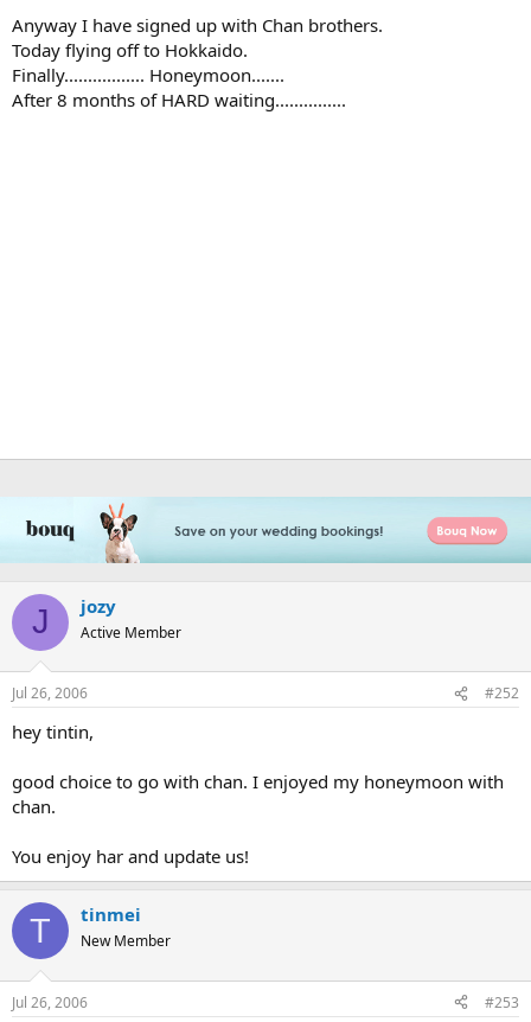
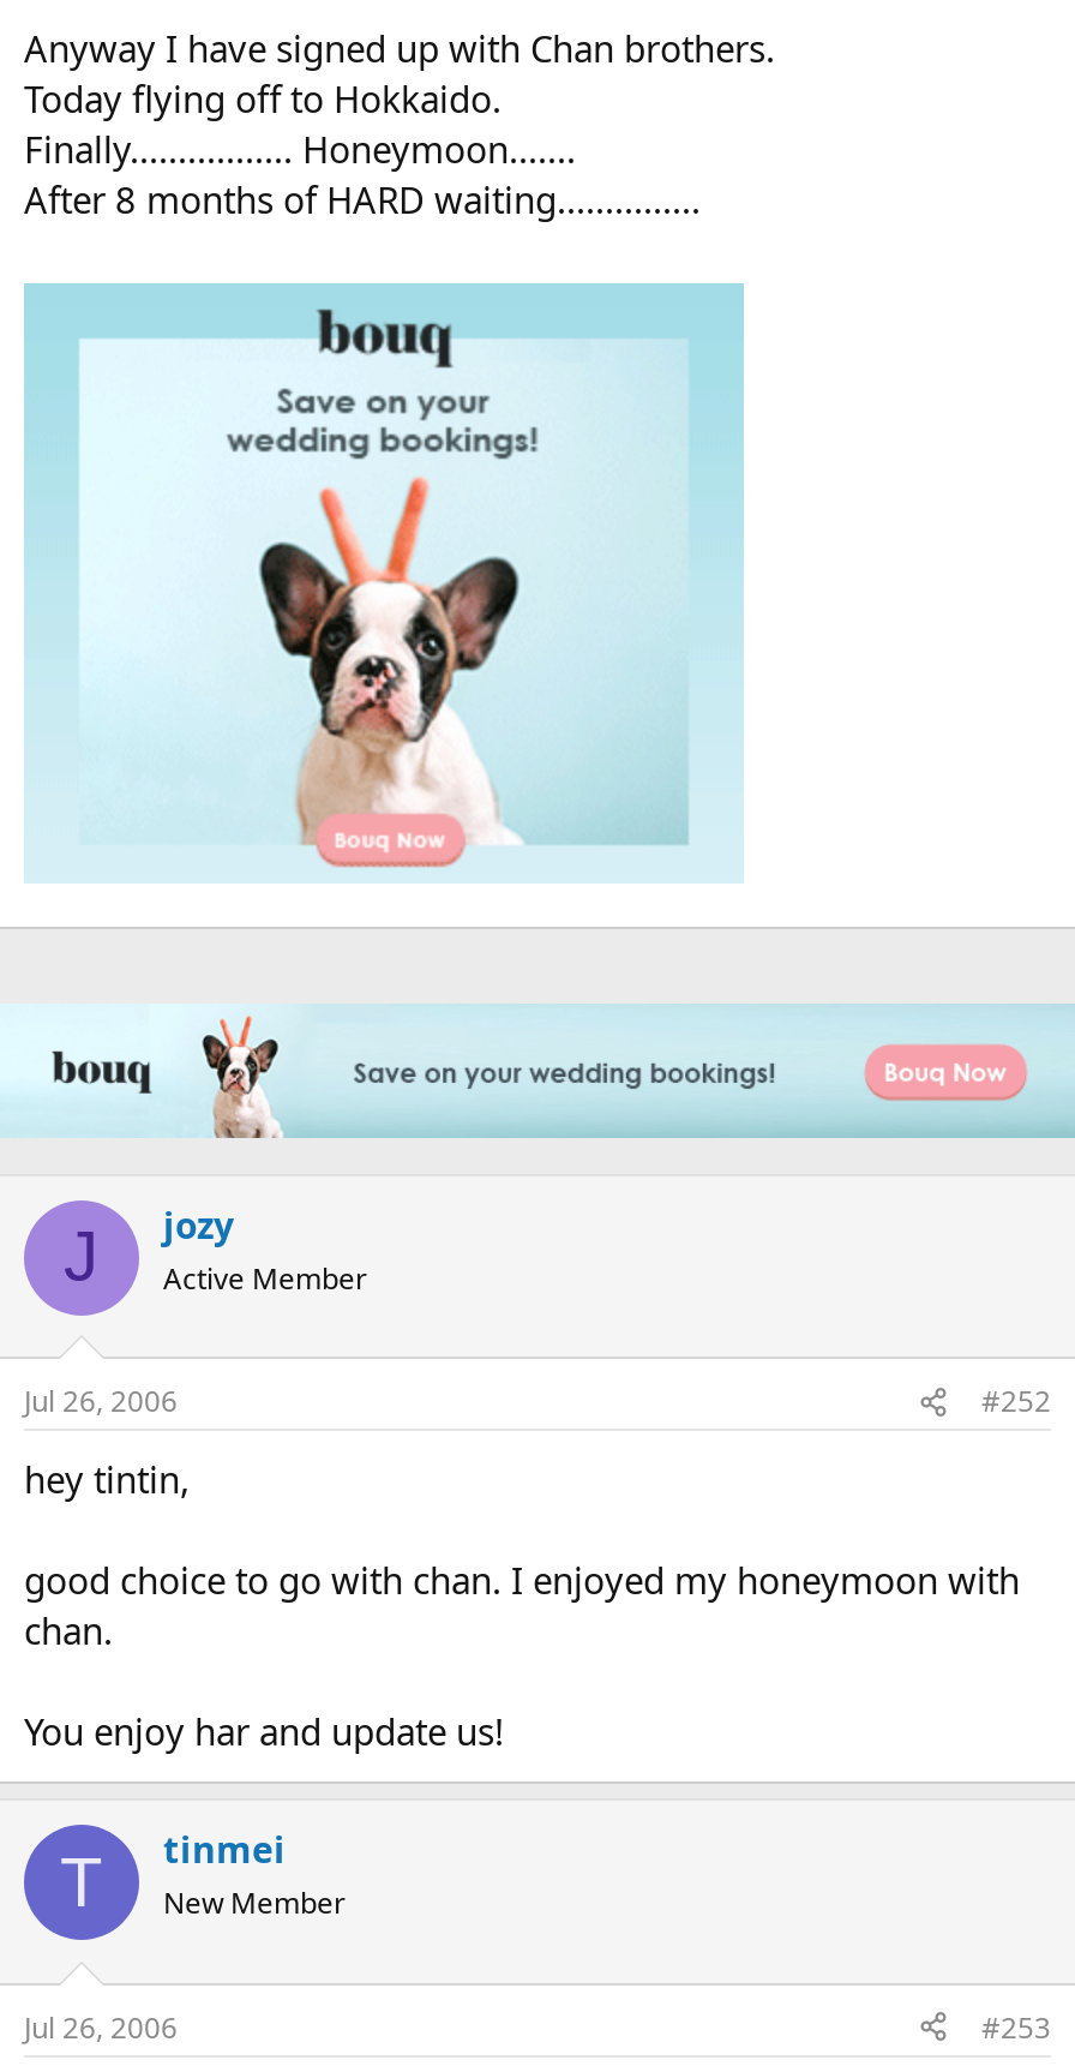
none -> [22,281,746,884] [image]

